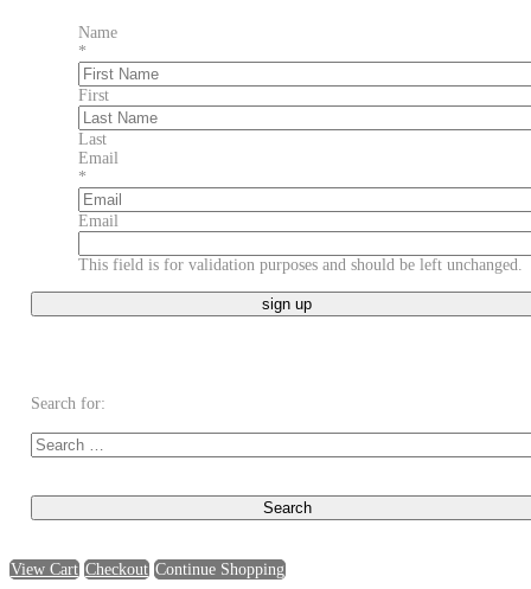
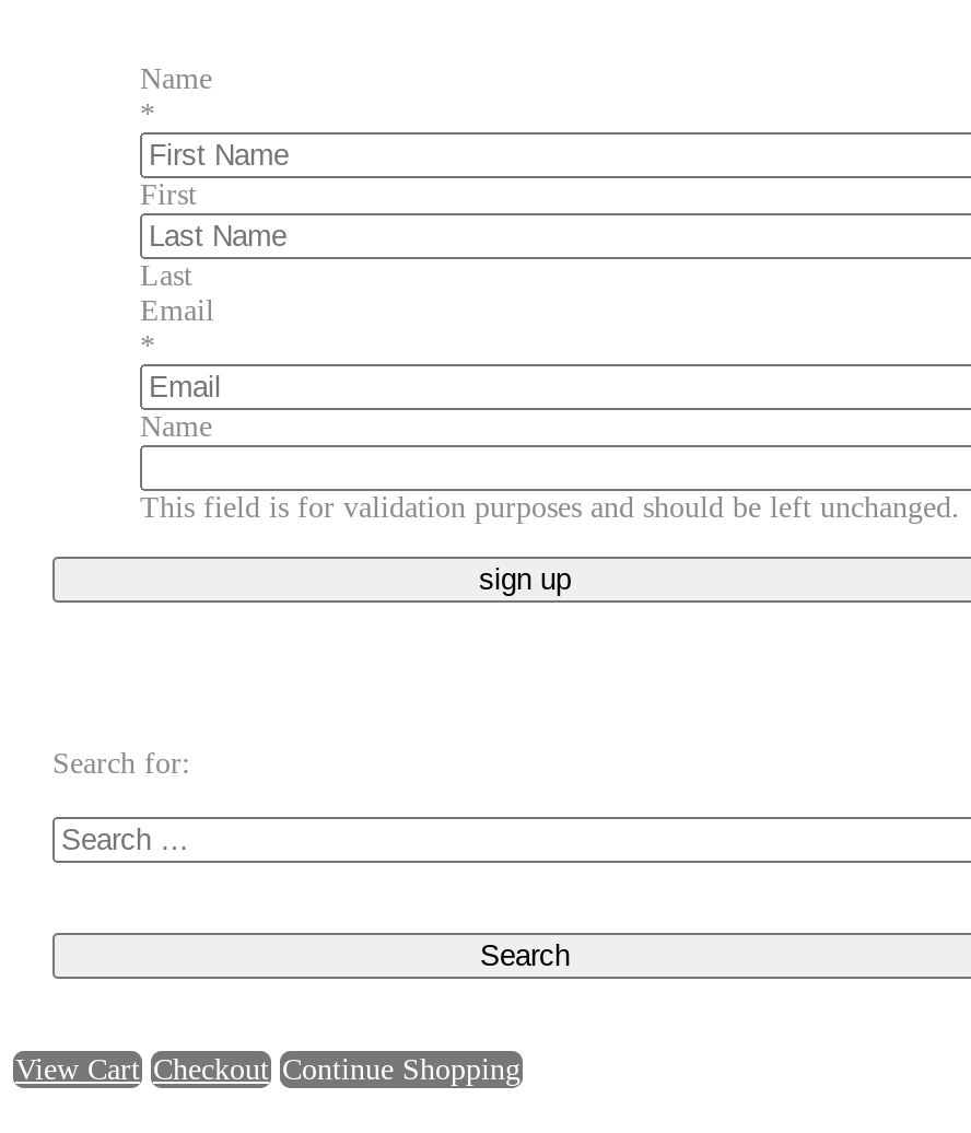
[78,212,119,230] Email -> [140,410,212,443] Name

